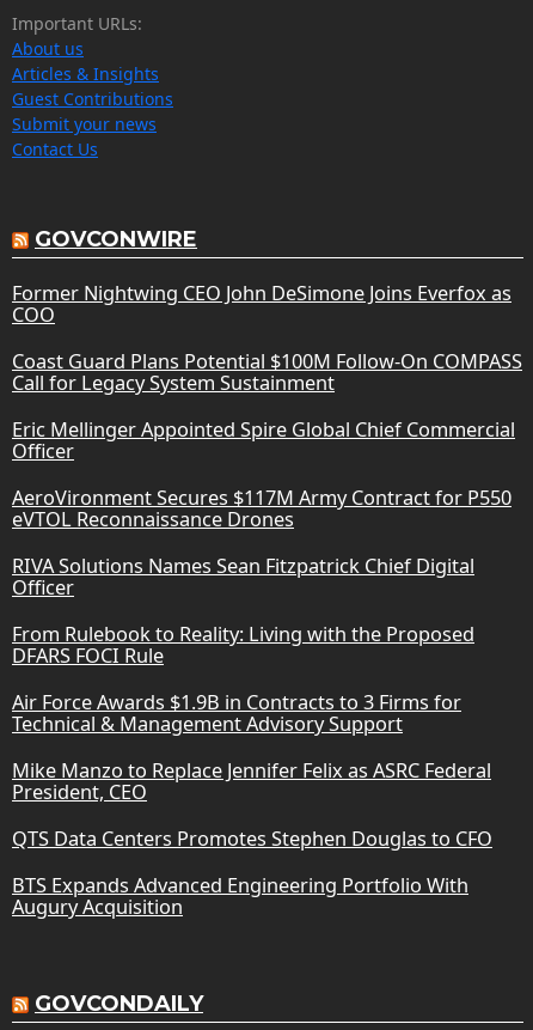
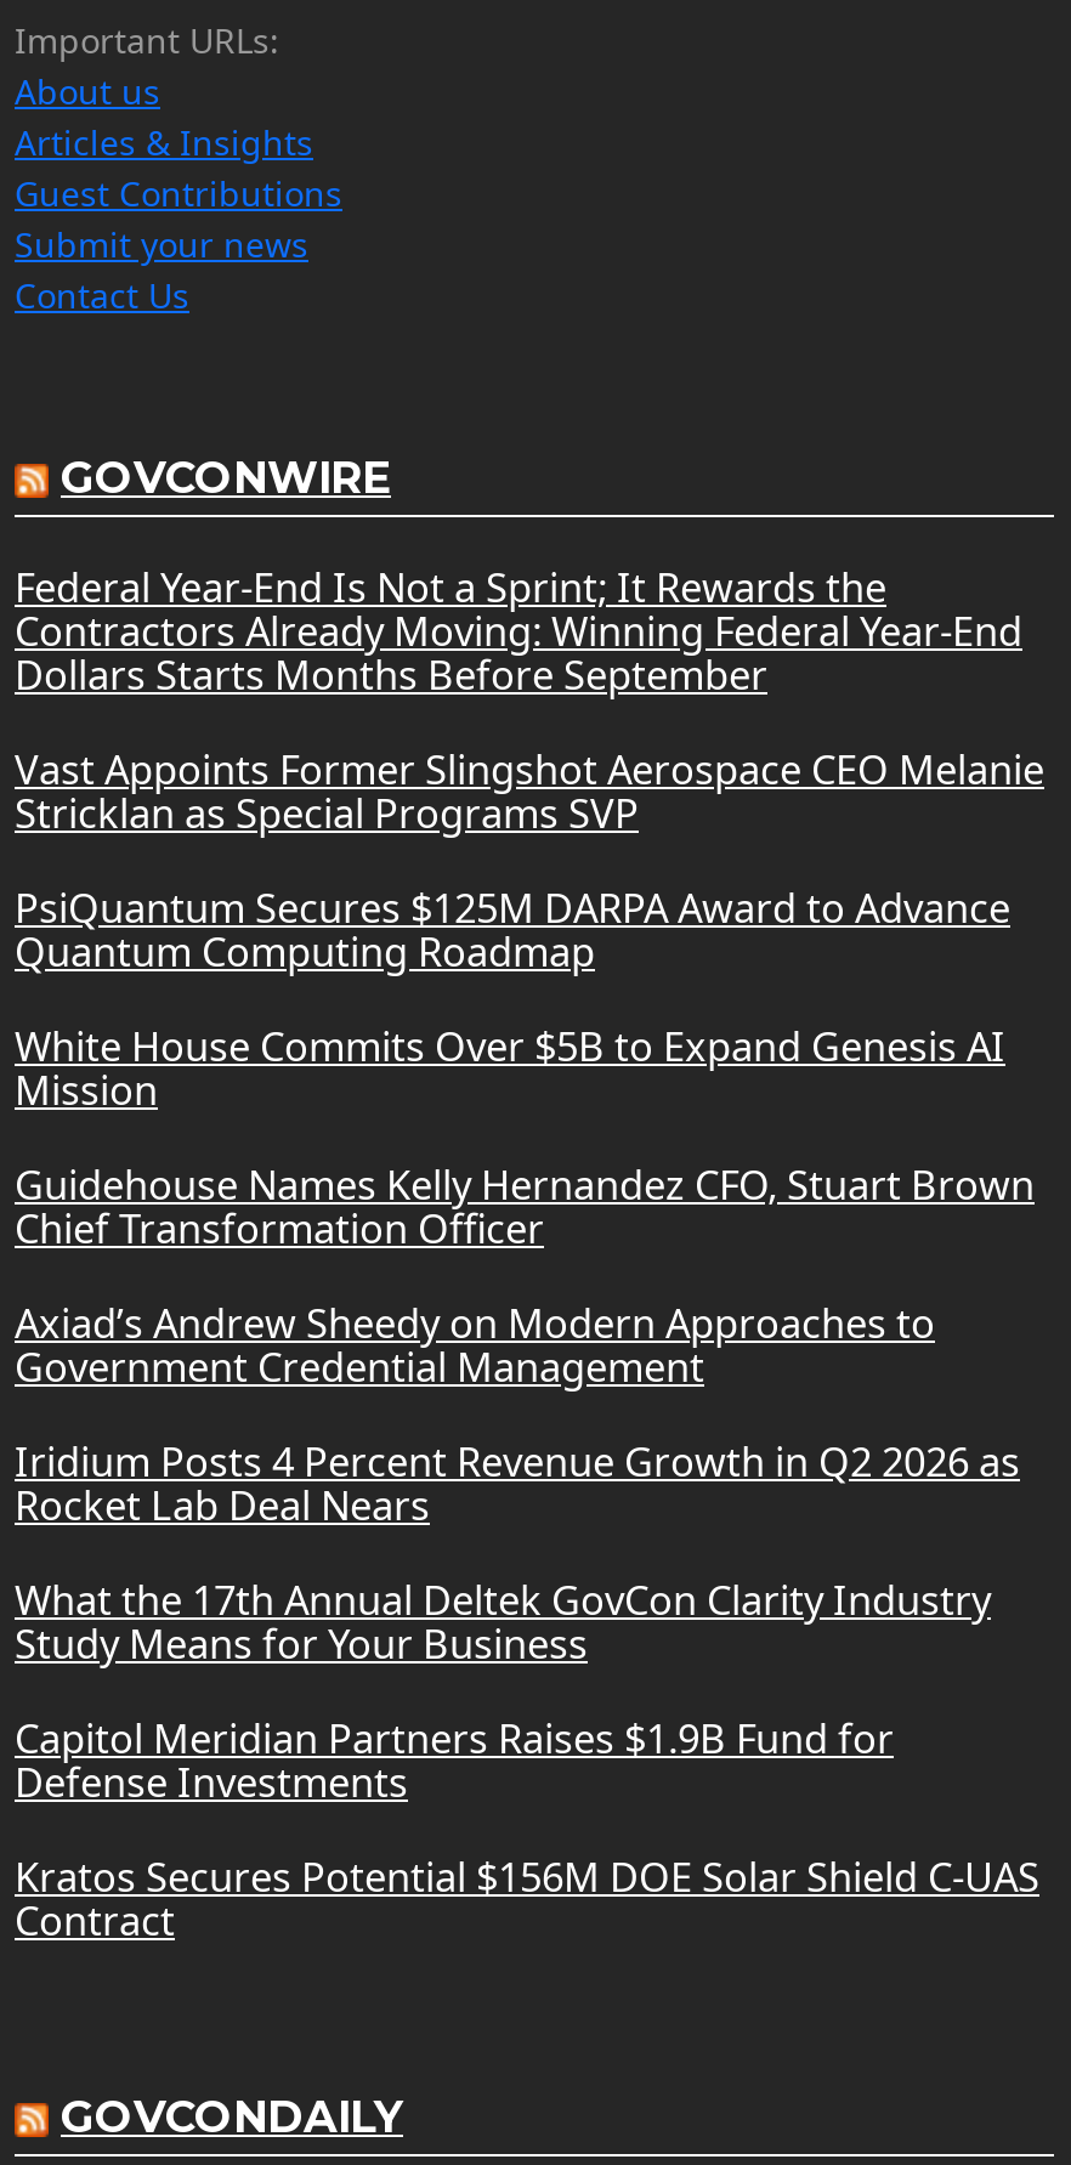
[12,280,511,328] Former Nightwing CEO John DeSimone Joins Everfox as | COO -> [15,561,1022,702] Federal Year-End Is Not a Sprint; It Rewards the | Contractors Already Moving: Winning Federal Year-End | Dollars Starts Months Before September
[12,348,522,396] Coast Guard Plans Potential $100M Follow-On COMPASS | Call for Legacy System Sustainment -> [15,743,1044,840] Vast Appoints Former Slingshot Aerospace CEO Melanie | Stricklan as Special Programs SVP
[12,416,515,464] Eric Mellinger Appointed Spire Global Chief Commercial | Officer -> [15,881,1010,978] PsiQuantum Secures $125M DARPA Award to Advance | Quantum Computing Roadmap
[12,484,511,532] AeroVironment Secures $117M Army Contract for P550 | eVTOL Reconnaissance Drones -> [15,1020,1005,1117] White House Commits Over $5B to Expand Genesis AI | Mission
[12,553,474,600] RIVA Solutions Names Sean Fitzpatrick Chief Digital | Officer -> [15,1158,1035,1255] Guidehouse Names Kelly Hernandez CFO, Stuart Brown | Chief Transformation Officer
[12,621,474,669] From Rulebook to Reality: Living with the Proposed | DFARS FOCI Rule -> [15,1297,935,1394] Axiad’s Andrew Sheedy on Modern Approaches to | Government Credential Management
[12,689,461,737] Air Force Awards $1.9B in Contracts to 3 Firms for | Technical & Management Advisory Support -> [15,1435,1020,1532] Iridium Posts 4 Percent Revenue Growth in Q2 2026 as | Rocket Lab Deal Nears
[12,757,491,805] Mike Manzo to Replace Jennifer Felix as ASRC Federal | President, CEO -> [15,1573,991,1671] What the 17th Annual Deltek GovCon Clarity Industry | Study Means for Your Business
[12,825,492,852] QTS Data Centers Promotes Stephen Douglas to CFO -> [15,1712,894,1809] Capitol Meridian Partners Raises $1.9B Fund for | Defense Investments
[12,872,468,920] BTS Expands Advanced Engineering Portfolio With | Augury Acquisition -> [15,1850,1039,1947] Kratos Secures Potential $156M DOE Solar Shield C-UAS | Contract

